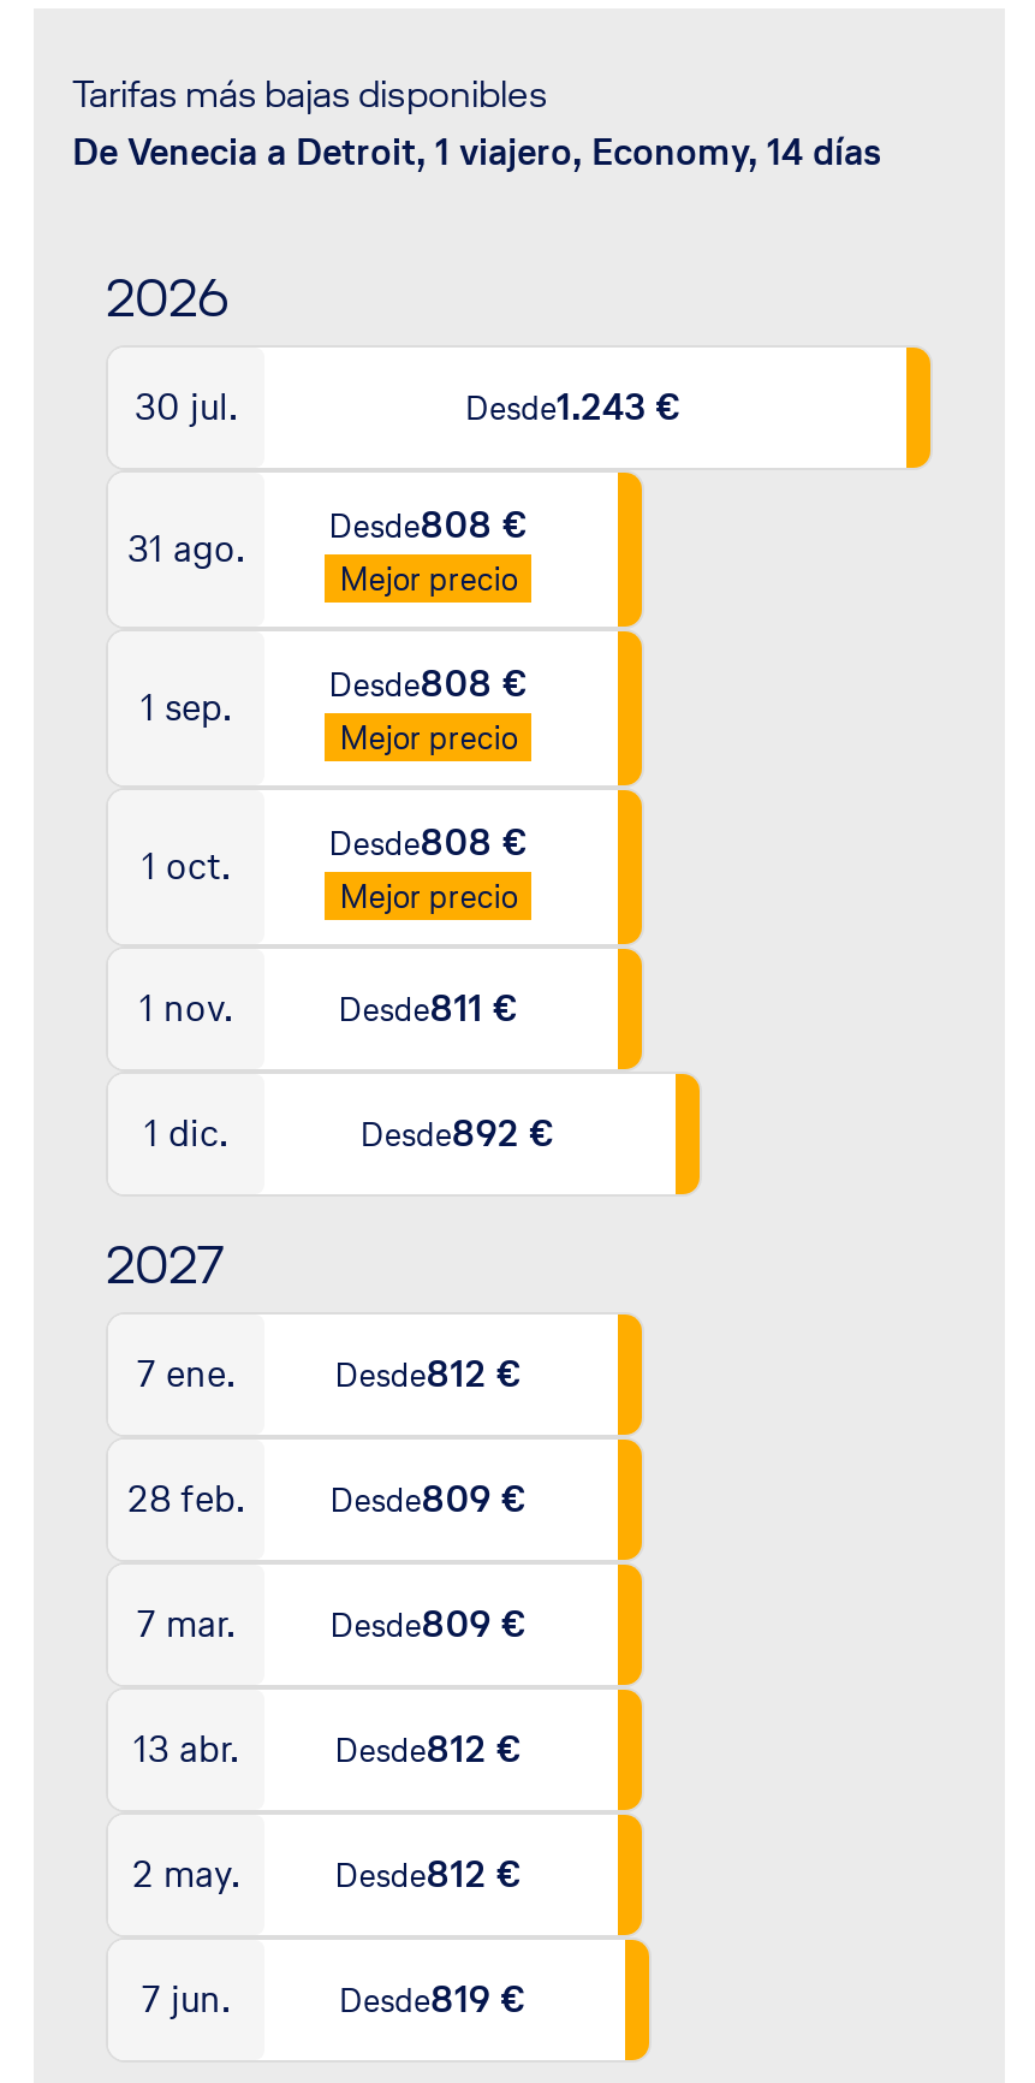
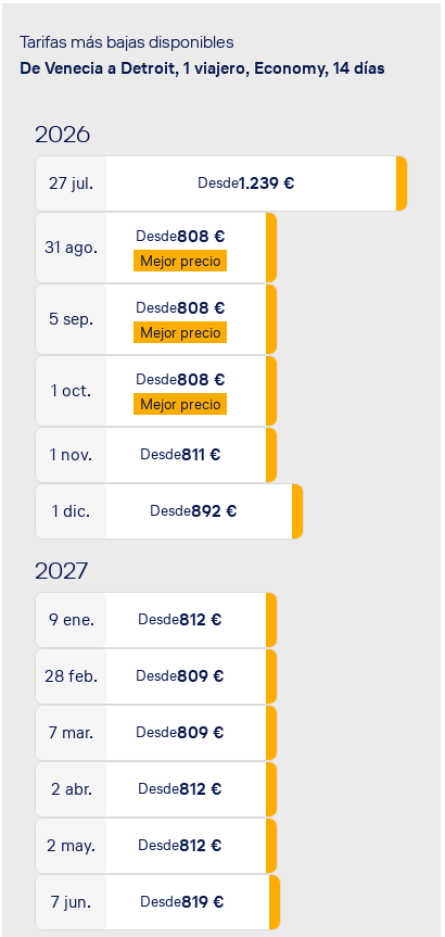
[135,382,238,432] 30 jul. -> [49,171,93,194] 27 jul.
[465,382,682,432] Desde1.243 € -> [197,171,295,194] Desde1.239 €
[141,658,528,733] 1 sep. Desde808 € -> [49,296,226,330] 5 sep. Desde808 €
[137,1349,522,1399] 7 ene. Desde812 € -> [48,608,223,630] 9 ene. Desde812 €
[133,1724,239,1774] 13 abr. -> [50,777,92,800] 2 abr.

